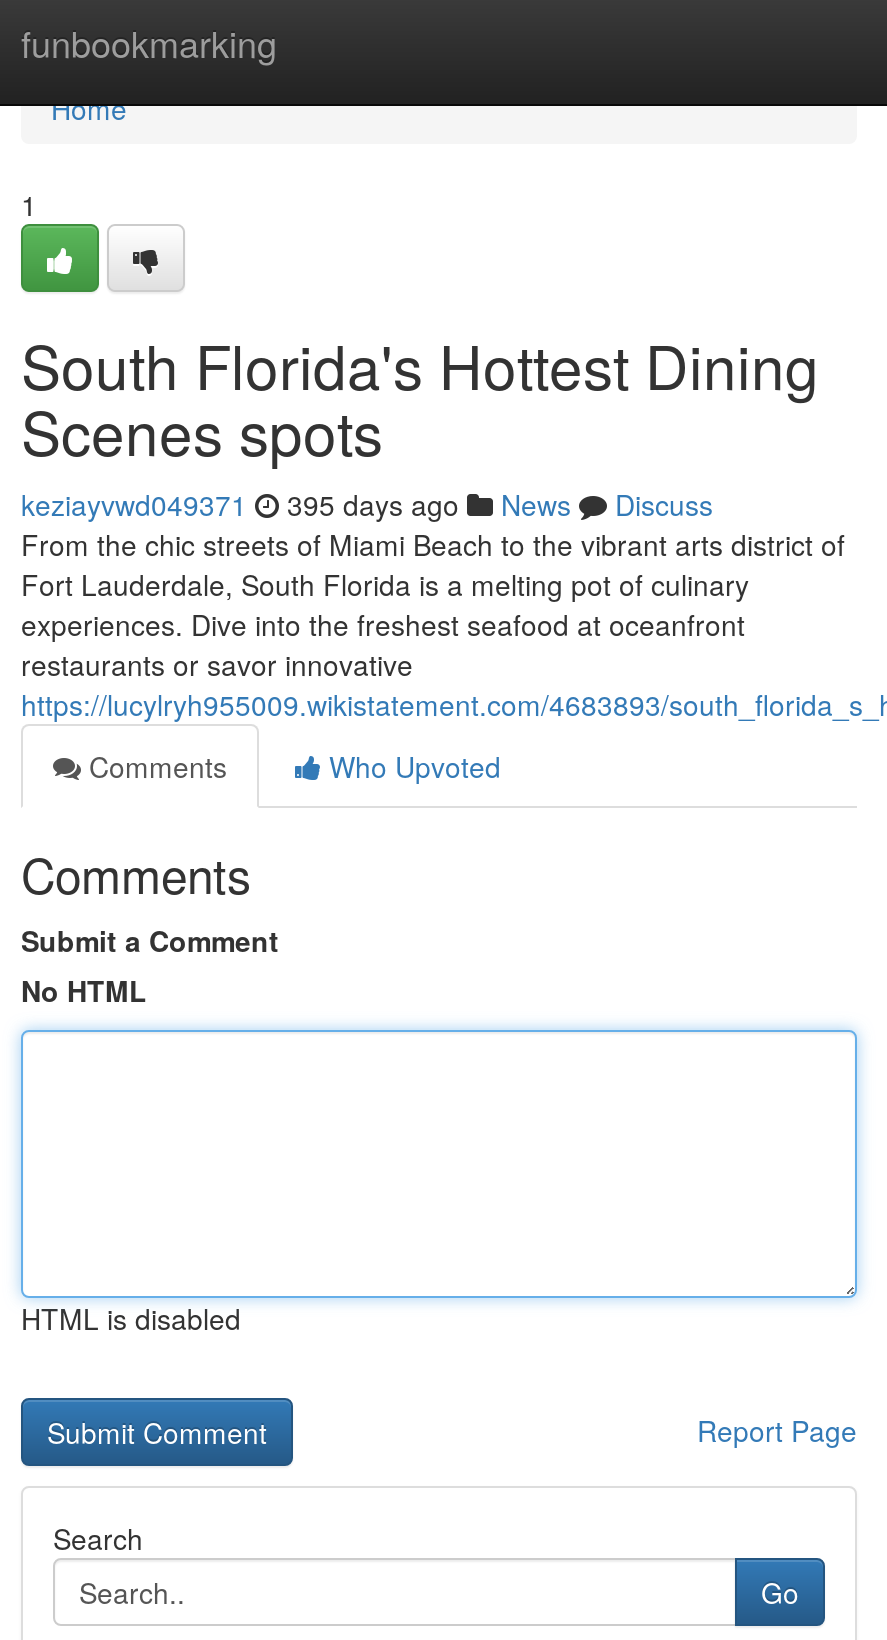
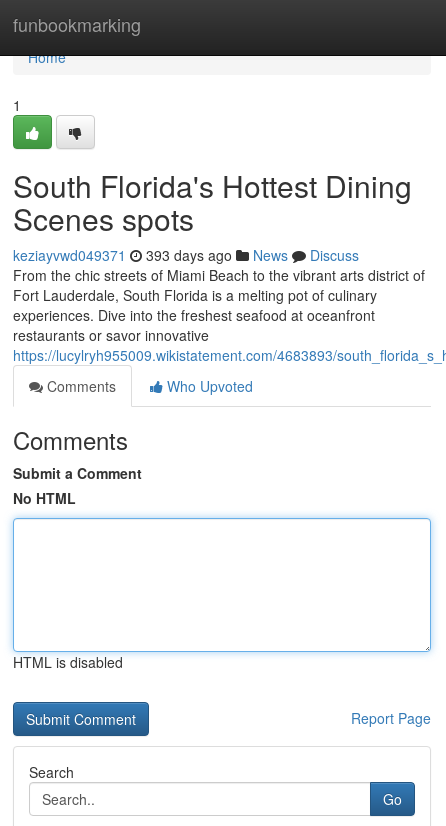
[21,484,713,524] keziayvwd049371 395 days ago News Discuss -> [13,245,359,265] keziayvwd049371 393 days ago News Discuss

